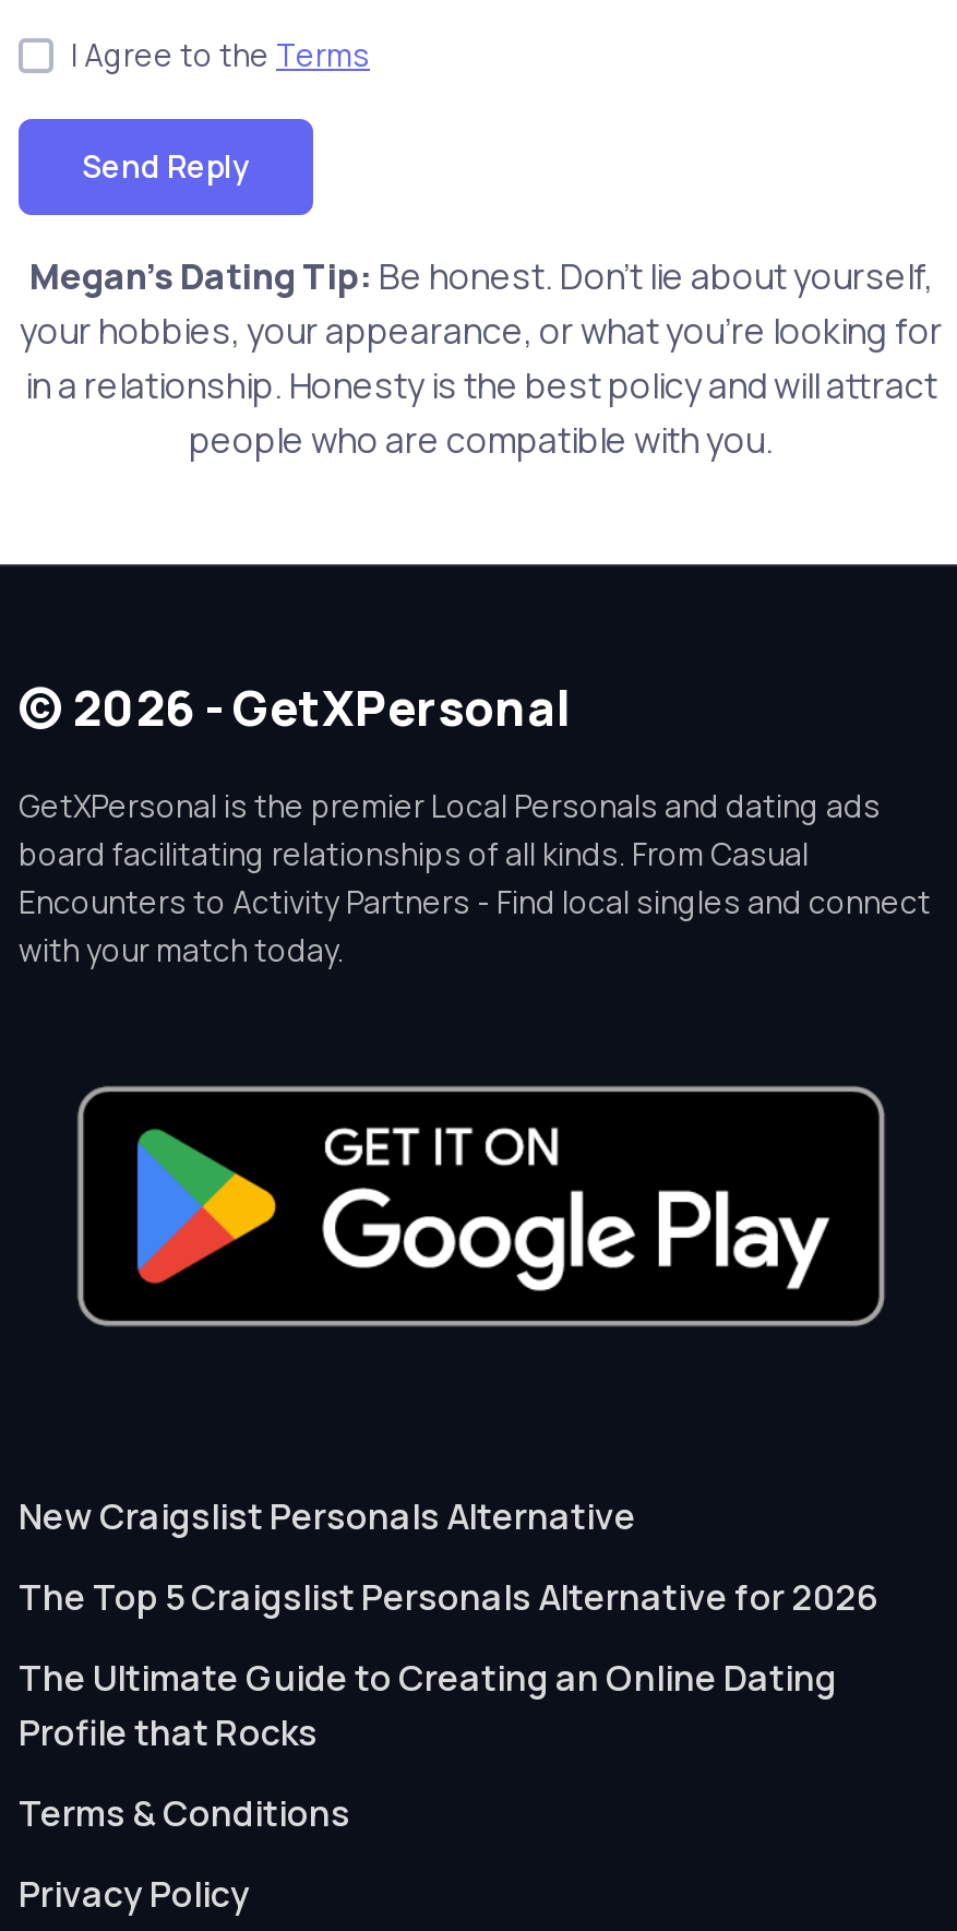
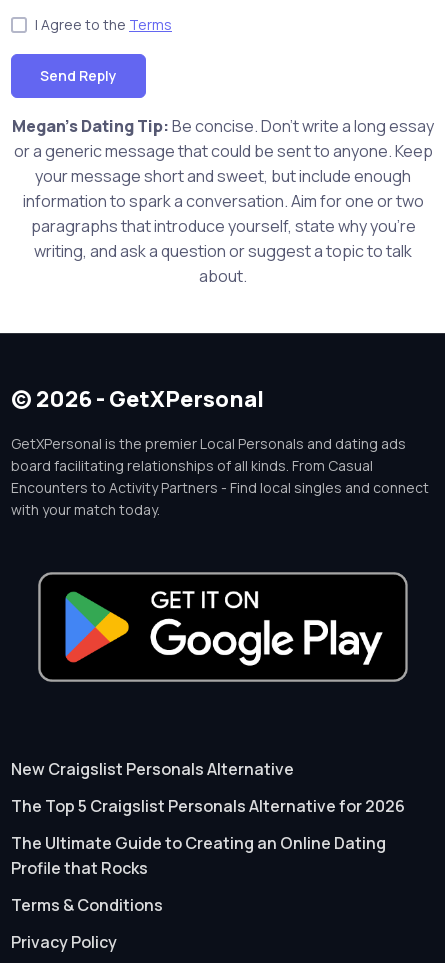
[20,251,943,463] Megan's Dating Tip: Be honest. Don't lie about yourself, | your hobbies, your appearance, or what you're looking for | in a relationship. Honesty is the best policy and will attract | people who are compatible with you. -> [12,115,434,287] Megan's Dating Tip: Be concise. Don't write a long essay | or a generic message that could be sent to anyone. Keep | your message short and sweet, but include enough | information to spark a conversation. Aim for one or two | paragraphs that introduce yourself, state why you're | writing, and ask a question or suggest a topic to talk | about.

